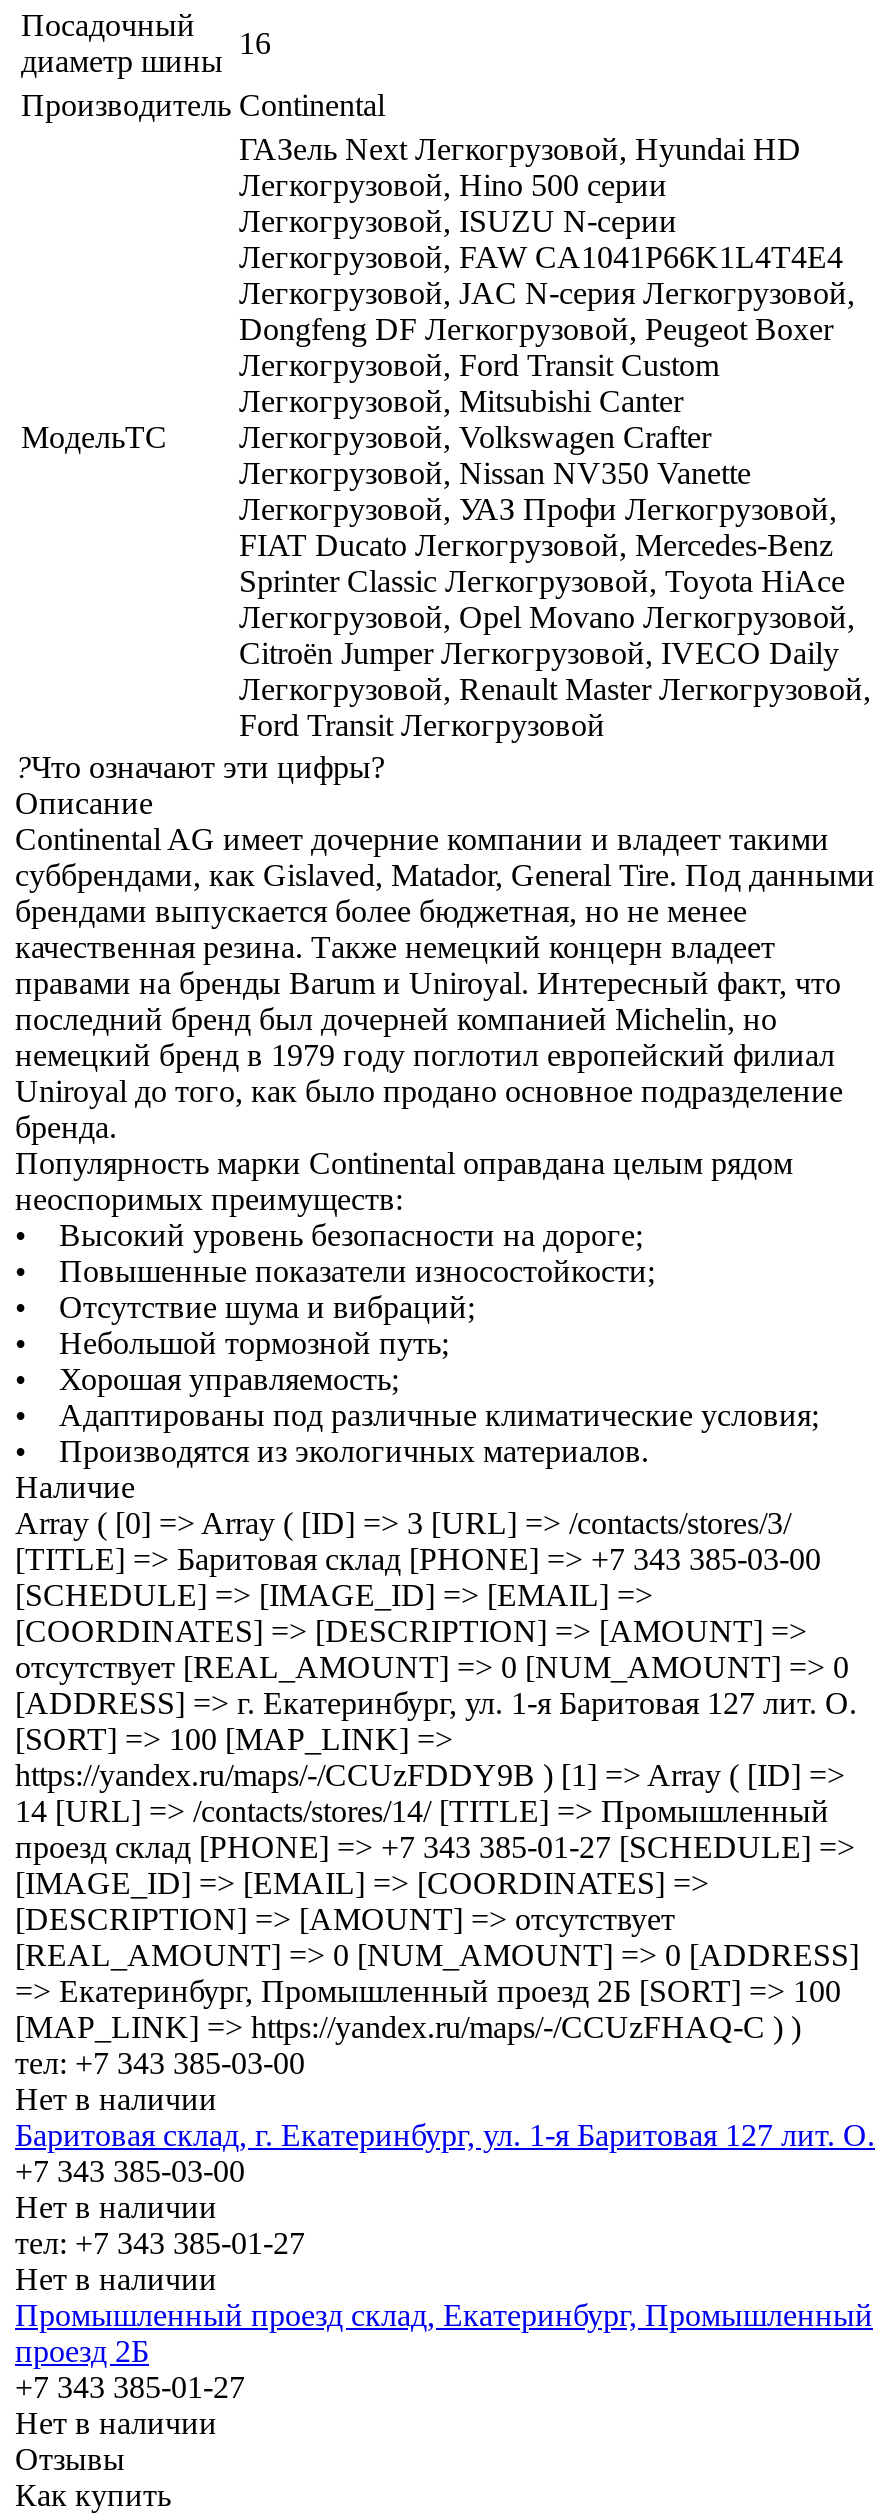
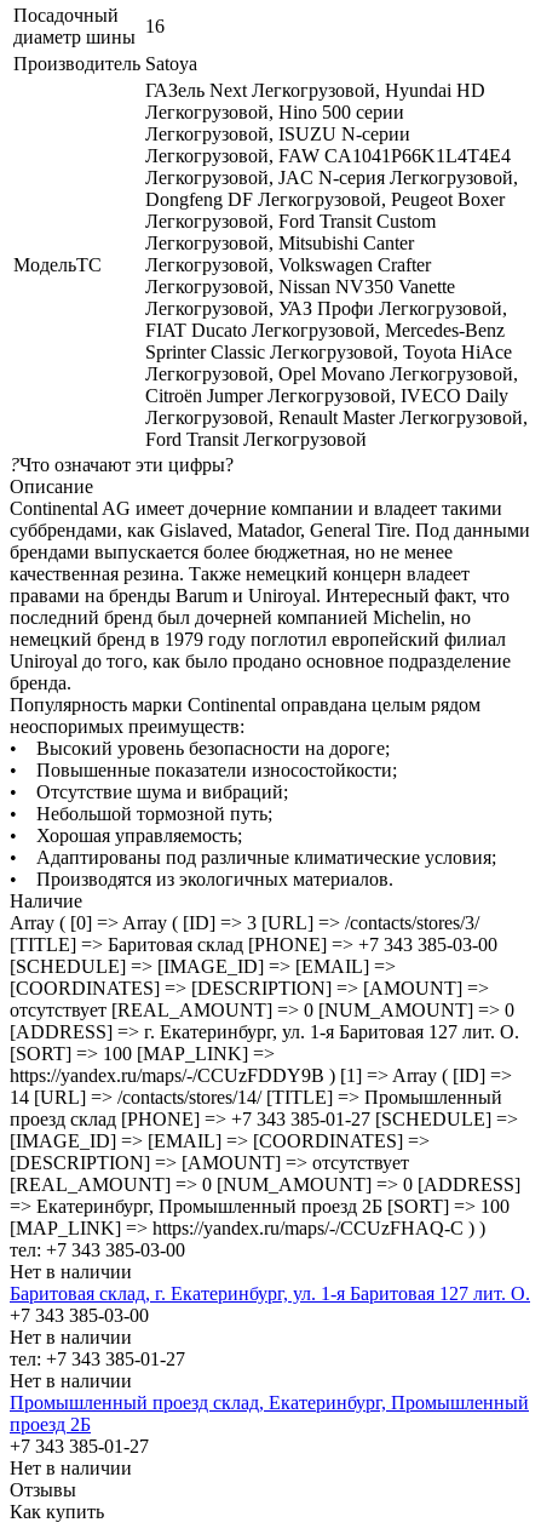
[21,88,385,122] Производитель Continental -> [13,53,197,74] Производитель Satoya

